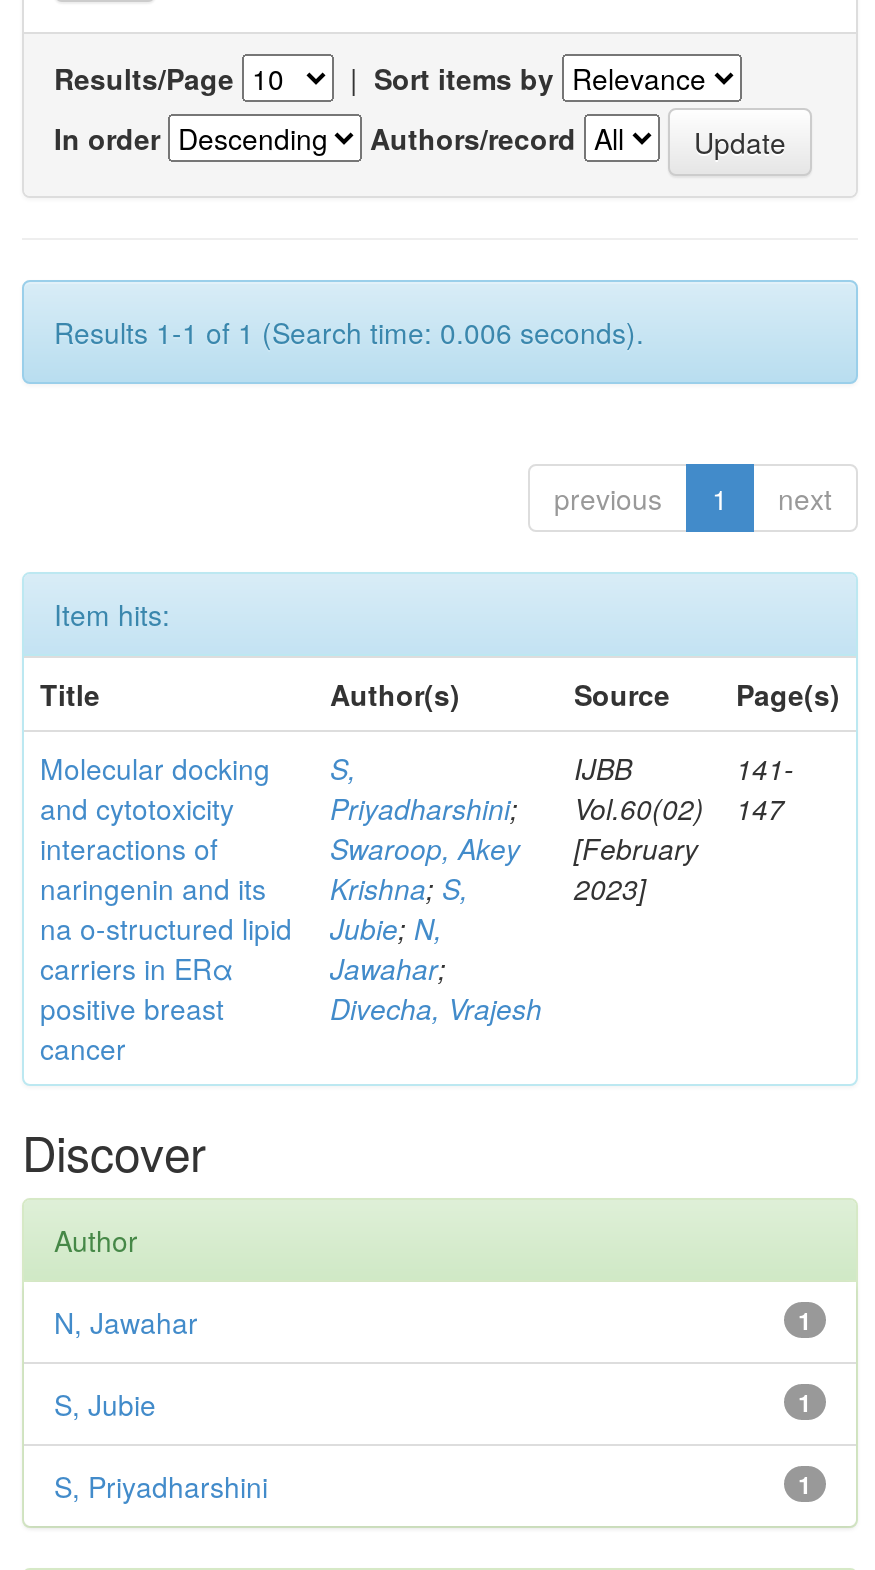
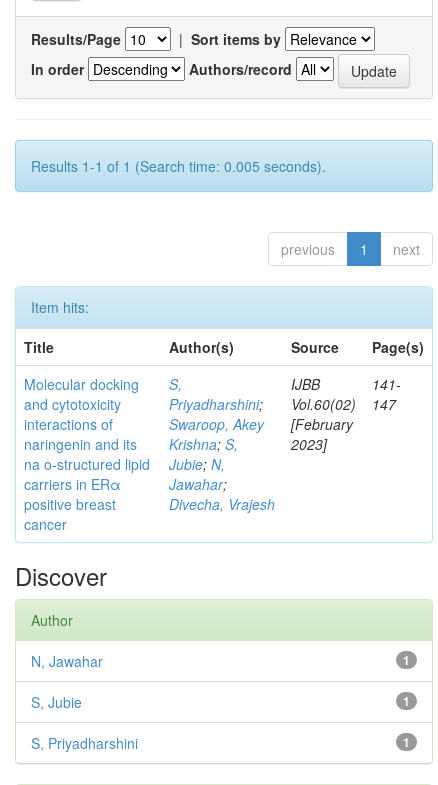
[54,312,644,352] Results 1-1 of 1 (Search time: 0.006 seconds). -> [31,156,326,176] Results 1-1 of 1 (Search time: 0.005 seconds).

